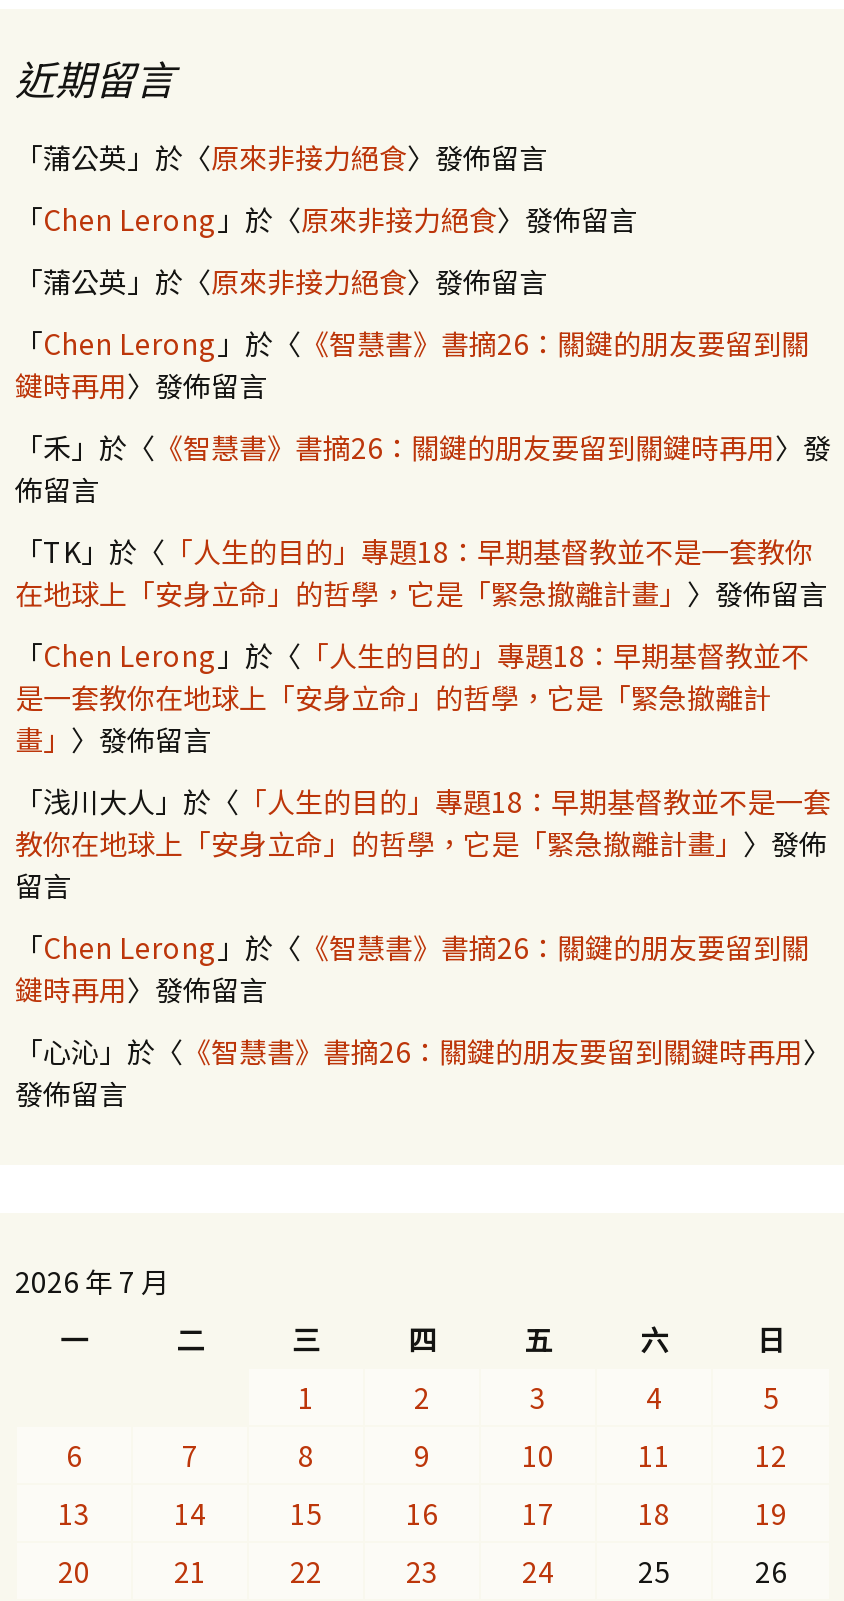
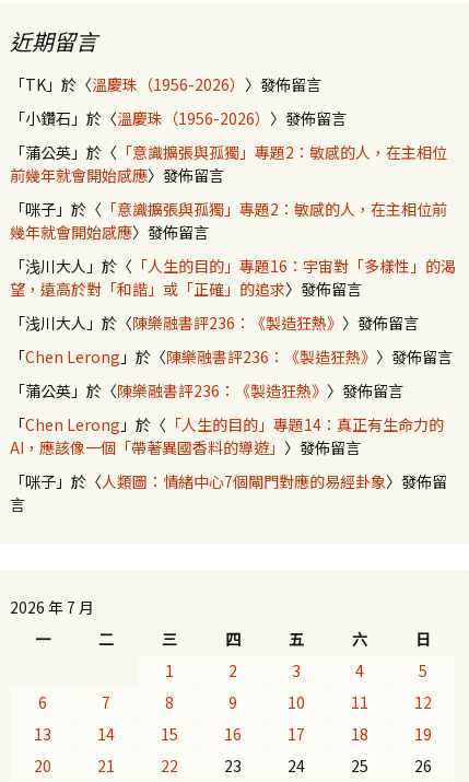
[15,137,547,177] 「蒲公英」於〈原來非接力絕食〉發佈留言 -> [10,73,321,95] 「TK」於〈溫慶珠（1956-2026）〉發佈留言
[15,199,637,239] 「Chen Lerong」於〈原來非接力絕食〉發佈留言 -> [10,107,347,129] 「小鑽石」於〈溫慶珠（1956-2026）〉發佈留言
[15,261,547,301] 「蒲公英」於〈原來非接力絕食〉發佈留言 -> [10,141,447,186] 「蒲公英」於〈「意識擴張與孤獨」專題2：敏感的人，在主相位 | 前幾年就會開始感應〉發佈留言
[15,323,809,405] 「Chen Lerong」於〈《智慧書》書摘26：關鍵的朋友要留到關 | 鍵時再用〉發佈留言 -> [10,198,447,243] 「咪子」於〈「意識擴張與孤獨」專題2：敏感的人，在主相位前 | 幾年就會開始感應〉發佈留言
[15,427,831,509] 「禾」於〈《智慧書》書摘26：關鍵的朋友要留到關鍵時再用〉發 | 佈留言 -> [10,255,456,300] 「浅川大人」於〈「人生的目的」專題16：宇宙對「多樣性」的渴 | 望，遠高於對「和諧」或「正確」的追求〉發佈留言
[15,531,827,613] 「TK」於〈「人生的目的」專題18：早期基督教並不是一套教你 | 在地球上「安身立命」的哲學，它是「緊急撤離計畫」〉發佈留言 -> [10,312,419,334] 「浅川大人」於〈陳樂融書評236：《製造狂熱》〉發佈留言
[15,635,809,759] 「Chen Lerong」於〈「人生的目的」專題18：早期基督教並不 | 是一套教你在地球上「安身立命」的哲學，它是「緊急撤離計 | 畫」〉發佈留言 -> [10,346,453,367] 「Chen Lerong」於〈陳樂融書評236：《製造狂熱》〉發佈留言
[15,781,831,905] 「浅川大人」於〈「人生的目的」專題18：早期基督教並不是一套 | 教你在地球上「安身立命」的哲學，它是「緊急撤離計畫」〉發佈 | 留言 -> [10,380,403,401] 「蒲公英」於〈陳樂融書評236：《製造狂熱》〉發佈留言
[15,927,809,1009] 「Chen Lerong」於〈《智慧書》書摘26：關鍵的朋友要留到關 | 鍵時再用〉發佈留言 -> [10,413,444,458] 「Chen Lerong」於〈「人生的目的」專題14：真正有生命力的 | AI，應該像一個「帶著異國香料的導遊」〉發佈留言
[15,1031,831,1113] 「心沁」於〈《智慧書》書摘26：關鍵的朋友要留到關鍵時再用〉 | 發佈留言 -> [10,470,447,515] 「咪子」於〈人類圖：情緒中心7個閘門對應的易經卦象〉發佈留 | 言

